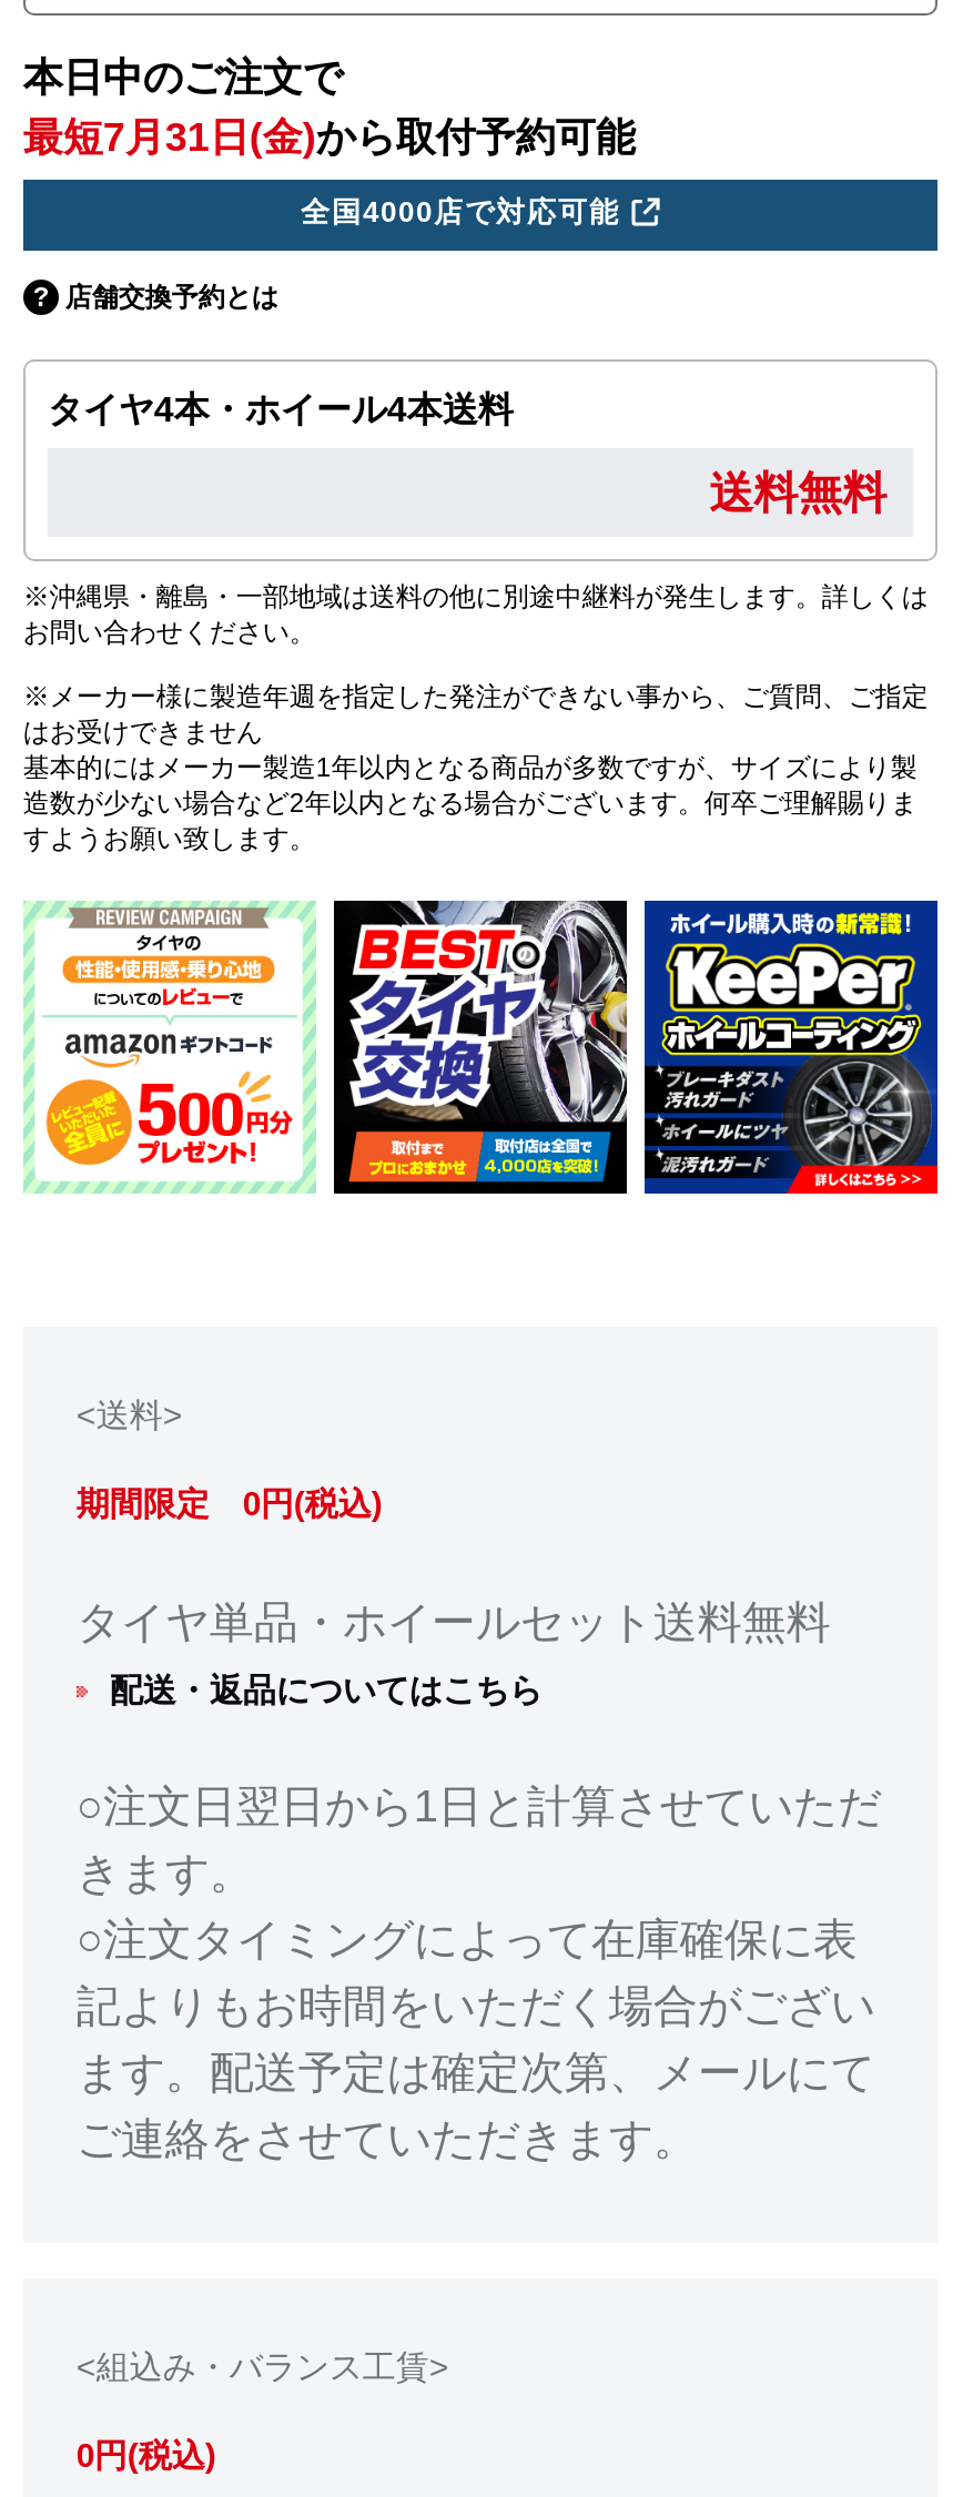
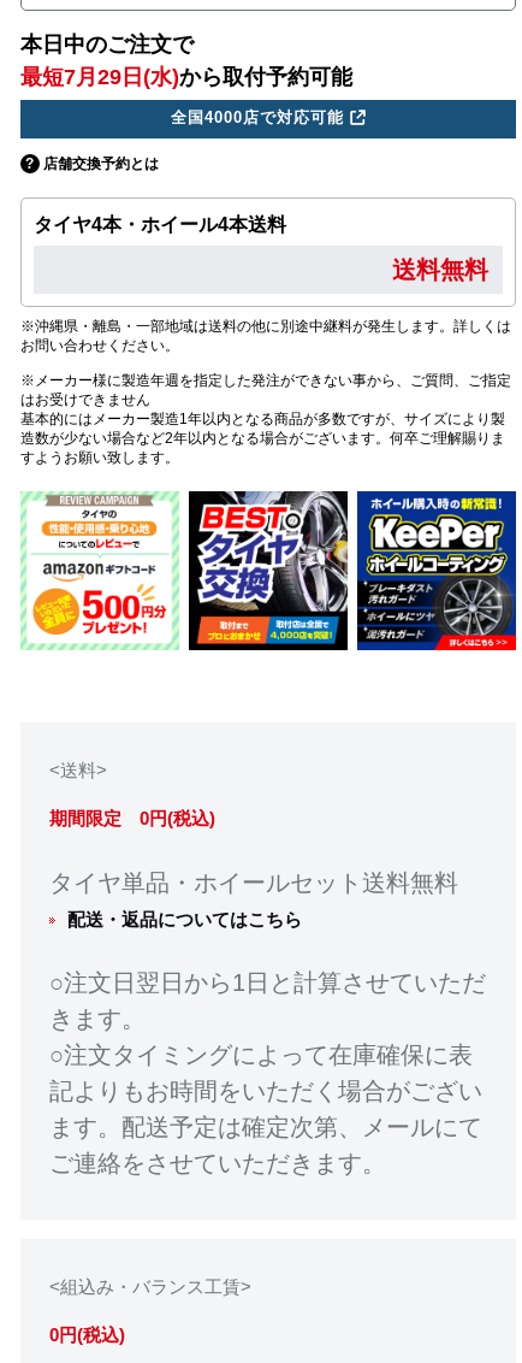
[23,115,635,160] 最短7月31日(金)から取付予約可能 -> [20,65,352,89] 最短7月29日(水)から取付予約可能

